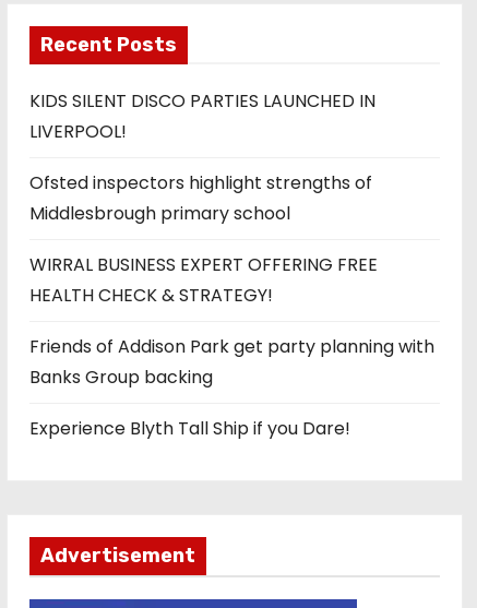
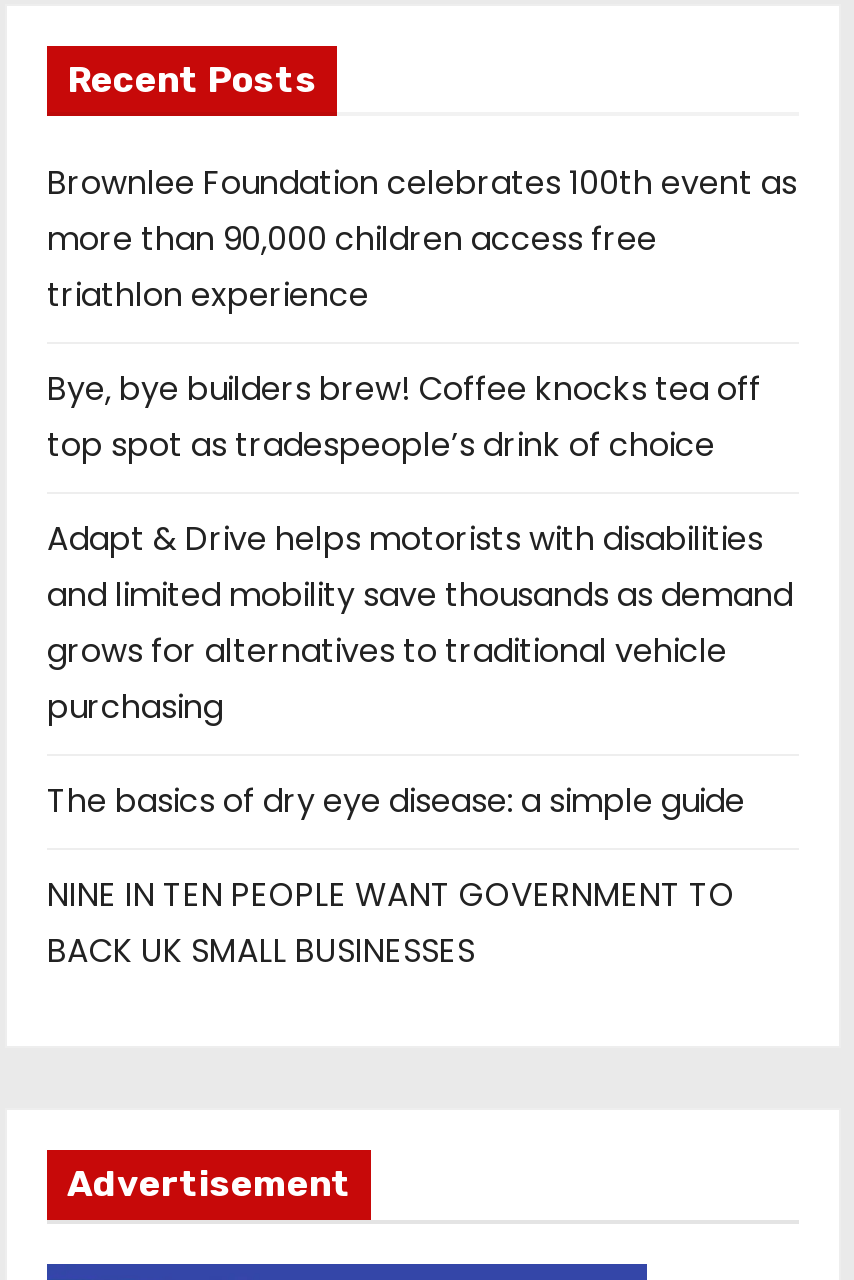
[29,89,375,144] KIDS SILENT DISCO PARTIES LAUNCHED IN | LIVERPOOL! -> [47,160,797,318] Brownlee Foundation celebrates 100th event as | more than 90,000 children access free | triathlon experience
[29,171,372,226] Ofsted inspectors highlight strengths of | Middlesbrough primary school -> [47,366,761,468] Bye, bye builders brew! Coffee knocks tea off | top spot as tradespeople’s drink of choice
[29,252,378,308] WIRRAL BUSINESS EXPERT OFFERING FREE | HEALTH CHECK & STRATEGY! -> [47,516,793,730] Adapt & Drive helps motorists with disabilities | and limited mobility save thousands as demand | grows for alternatives to traditional vehicle | purchasing
[29,334,434,390] Friends of Addison Park get party planning with | Banks Group backing -> [47,778,745,824] The basics of dry eye disease: a simple guide
[29,416,350,441] Experience Blyth Tall Ship if you Dare! -> [47,872,735,974] NINE IN TEN PEOPLE WANT GOVERNMENT TO | BACK UK SMALL BUSINESSES

